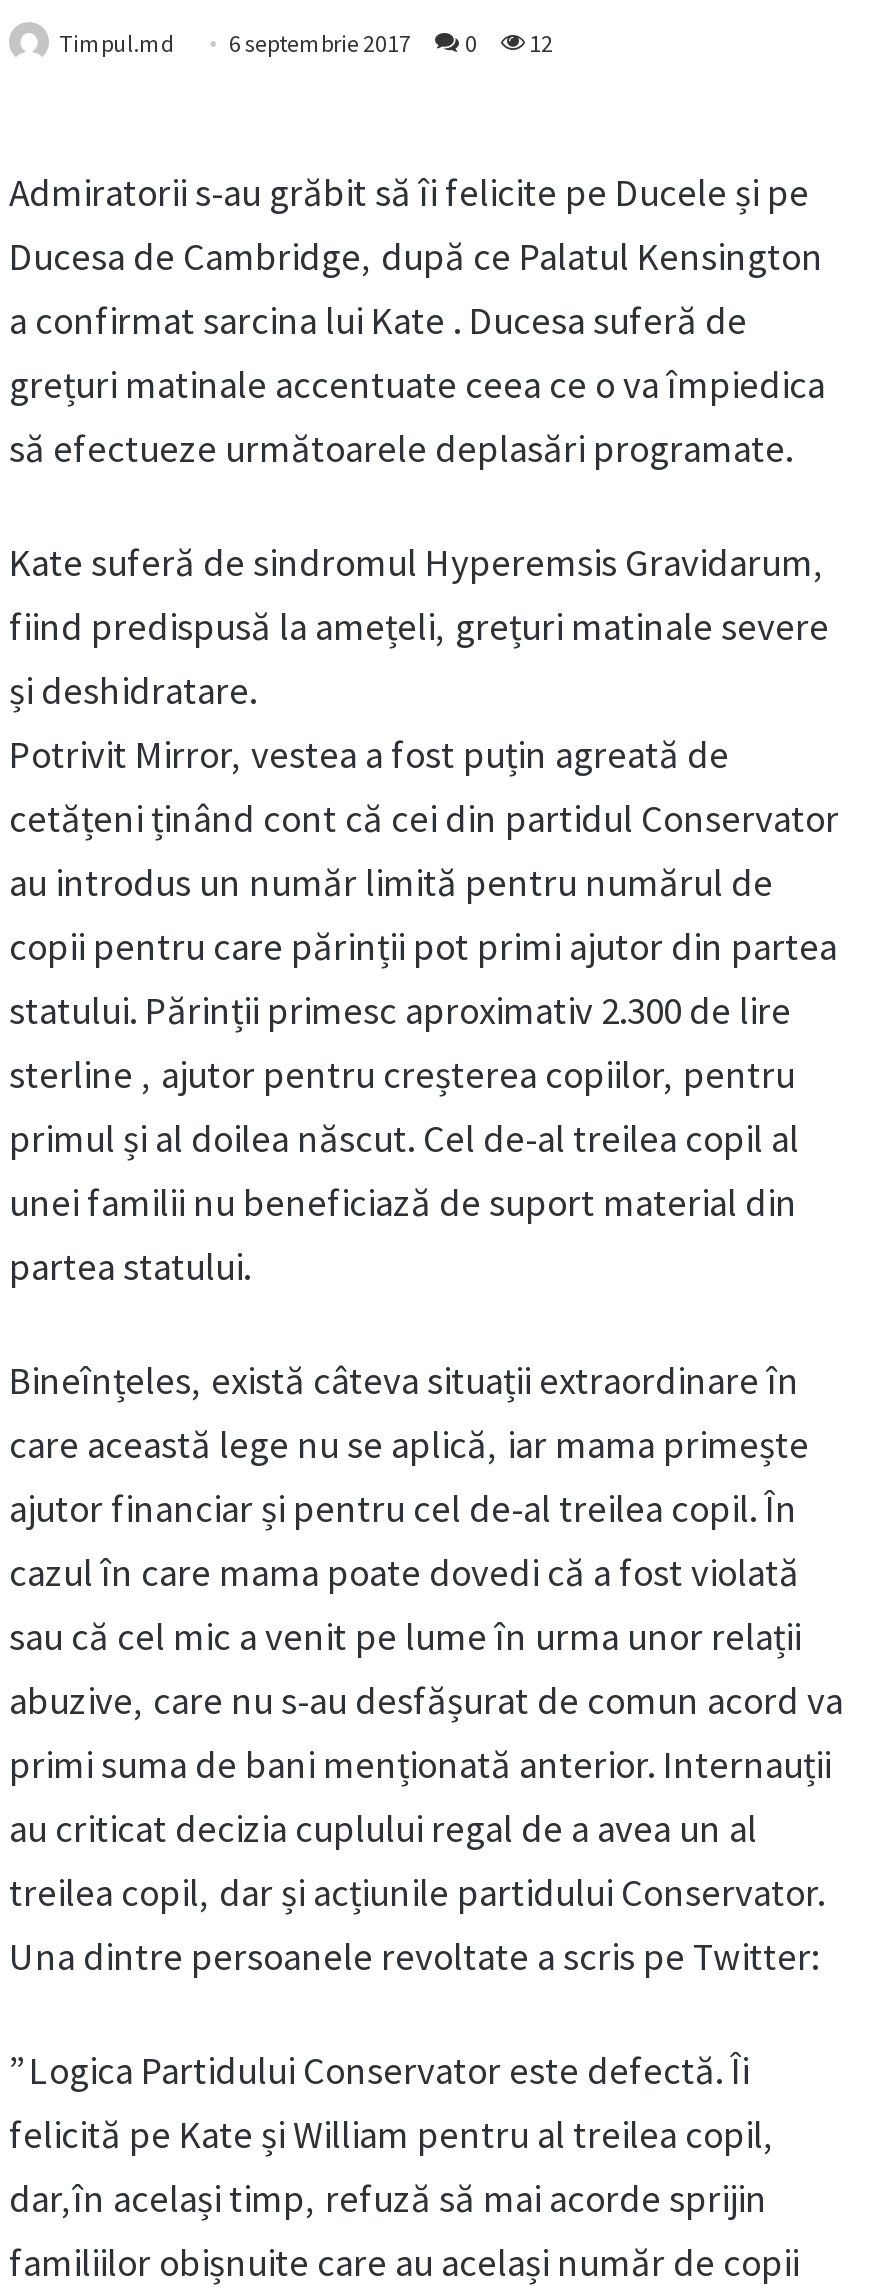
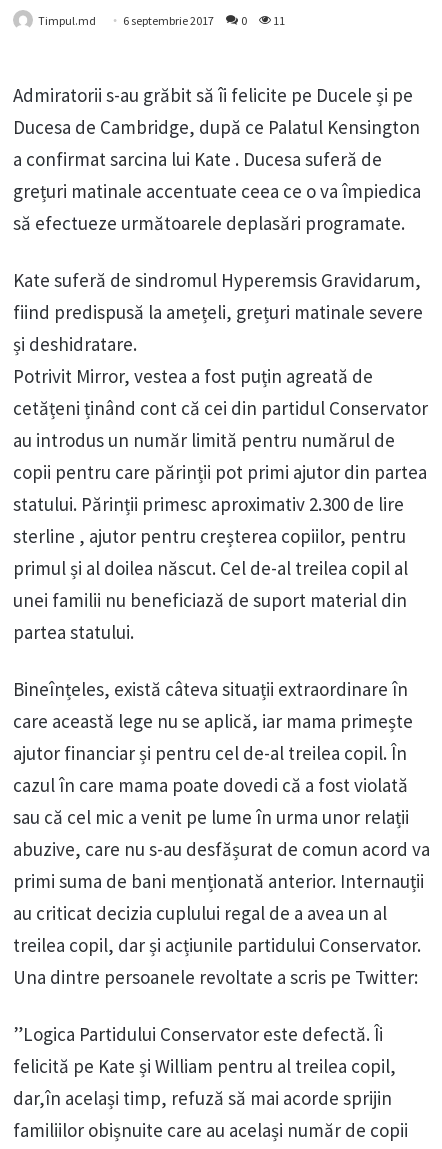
[59,29,553,59] Timpul.md 6 septembrie 2017 0 12 -> [38,13,285,28] Timpul.md 6 septembrie 2017 0 11

